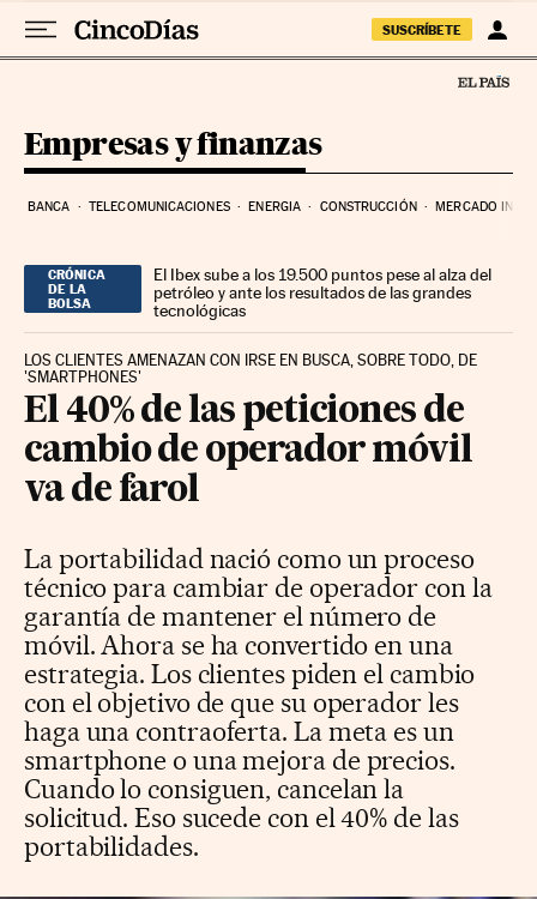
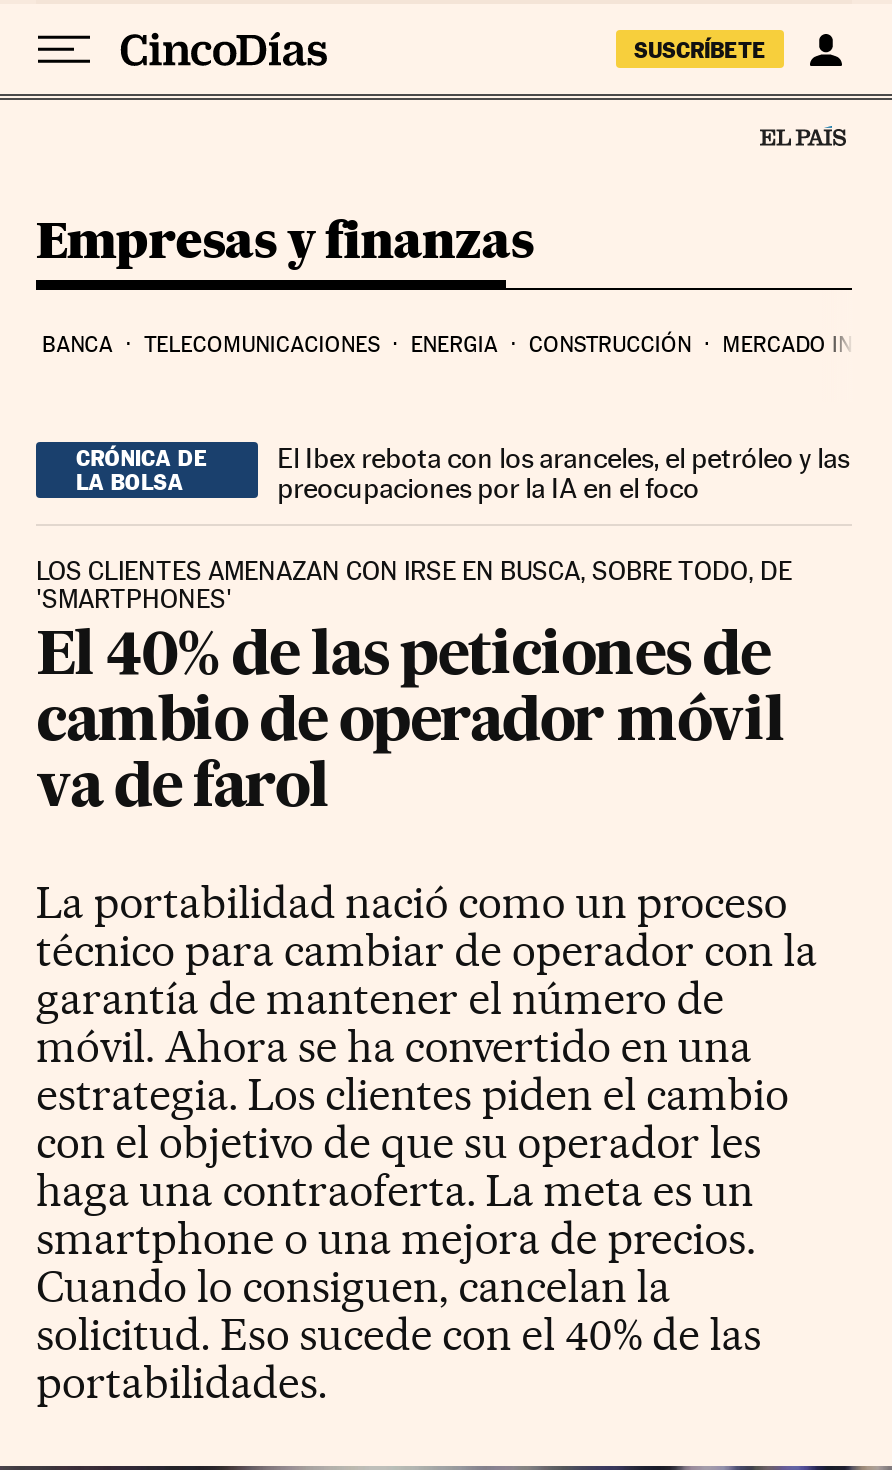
[154,264,492,320] El Ibex sube a los 19.500 puntos pese al alza del | petróleo y ante los resultados de las grandes | tecnológicas -> [277,441,849,503] El Ibex rebota con los aranceles, el petróleo y las | preocupaciones por la IA en el foco

